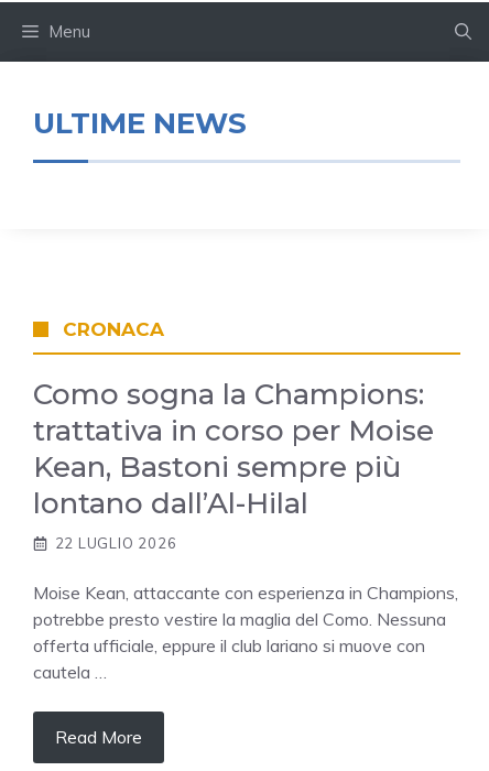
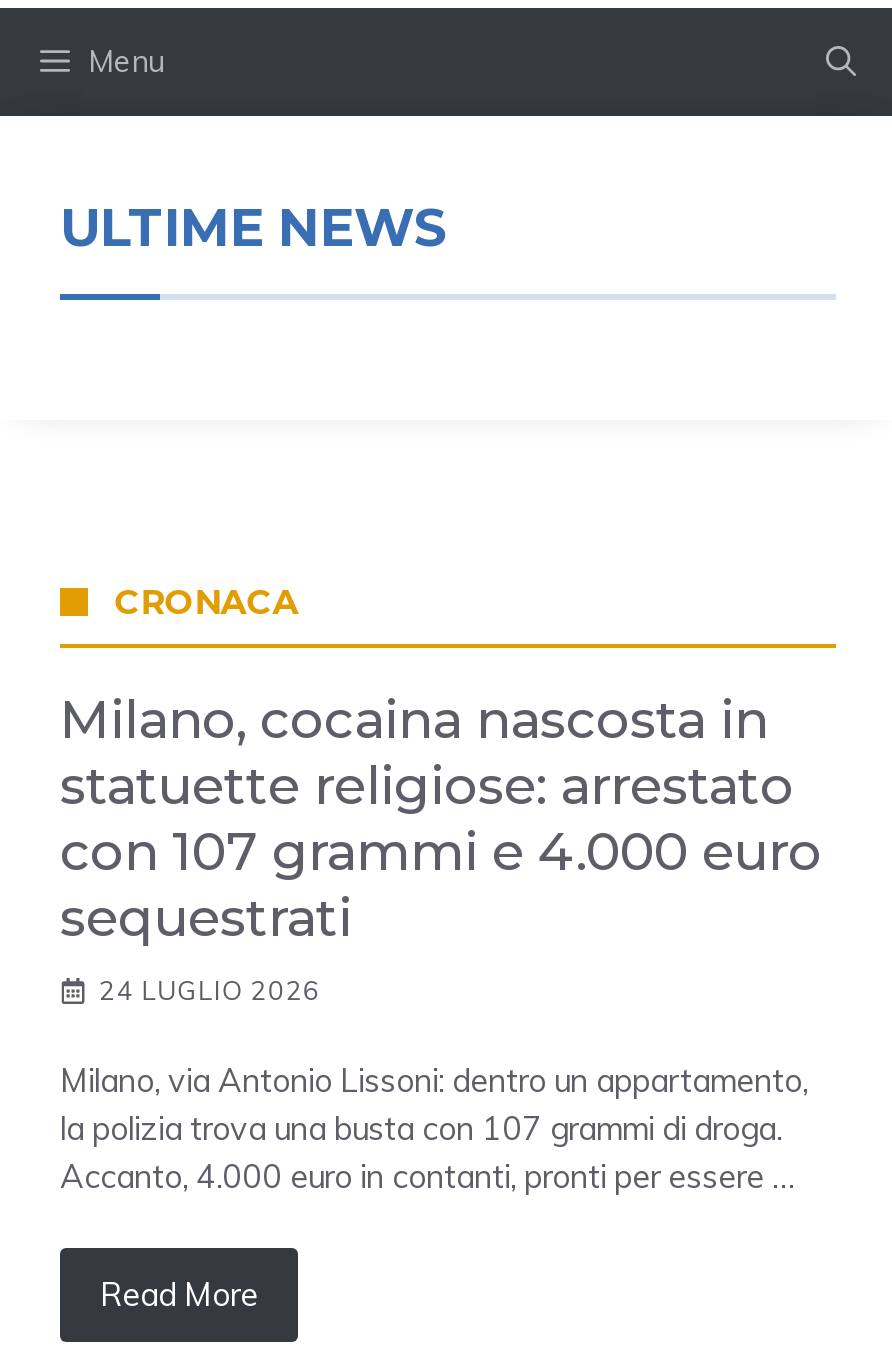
[33,377,434,552] Como sogna la Champions: | trattativa in corso per Moise | Kean, Bastoni sempre più | lontano dall’Al-Hilal | 22 LUGLIO 2026 -> [60,688,822,1006] Milano, cocaina nascosta in | statuette religiose: arrestato | con 107 grammi e 4.000 euro | sequestrati | 24 LUGLIO 2026
[33,582,458,683] Moise Kean, attaccante con esperienza in Champions, | potrebbe presto vestire la maglia del Como. Nessuna | offerta ufficiale, eppure il club lariano si muove con | cautela … -> [60,1061,808,1197] Milano, via Antonio Lissoni: dentro un appartamento, | la polizia trova una busta con 107 grammi di droga. | Accanto, 4.000 euro in contanti, pronti per essere …

